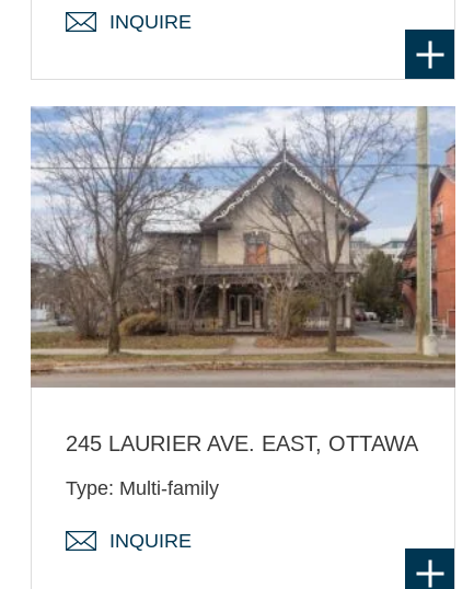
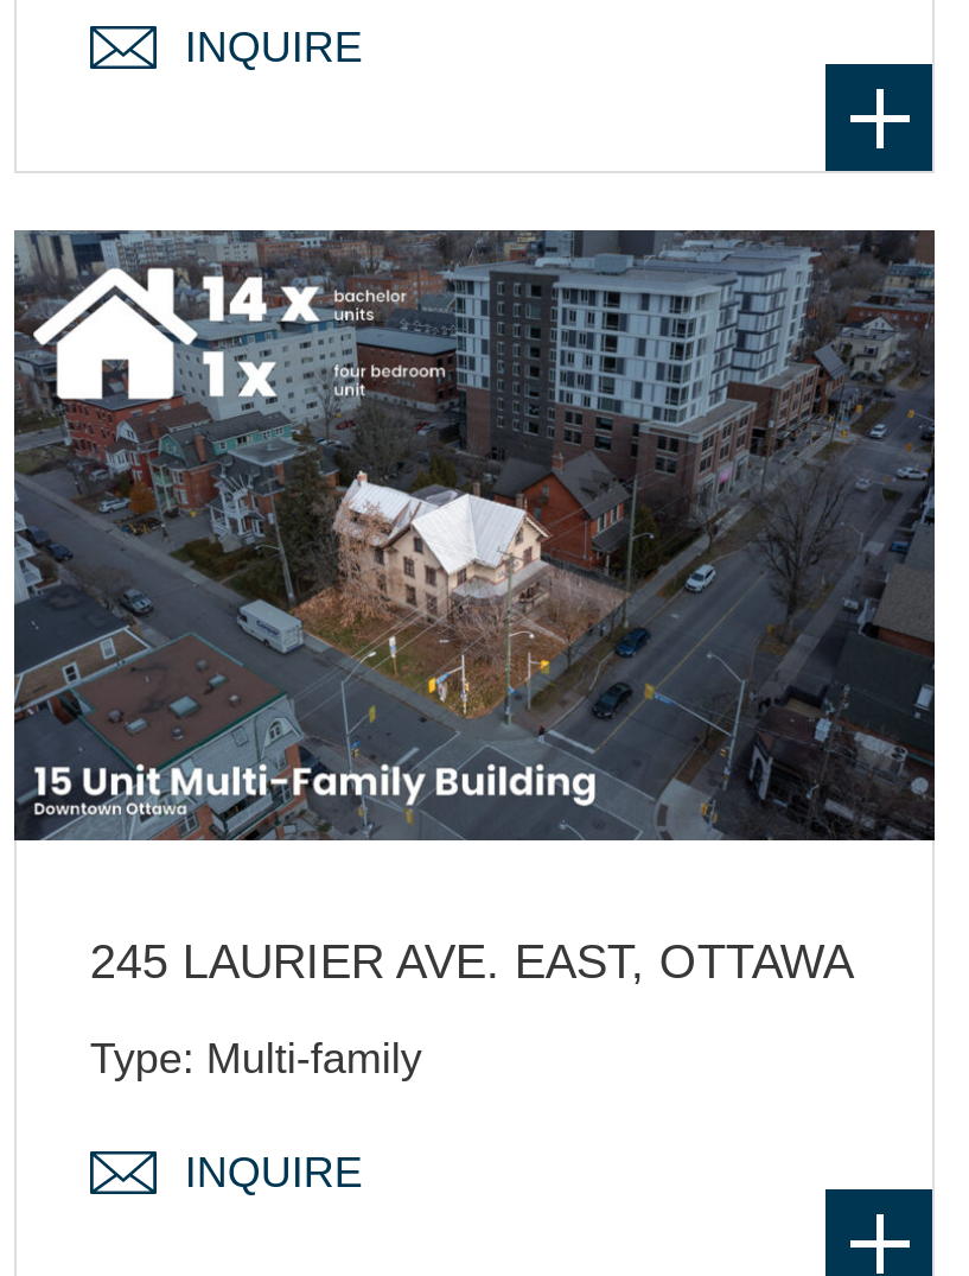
[30,105,456,388] [image] -> [12,228,937,843] [image]

